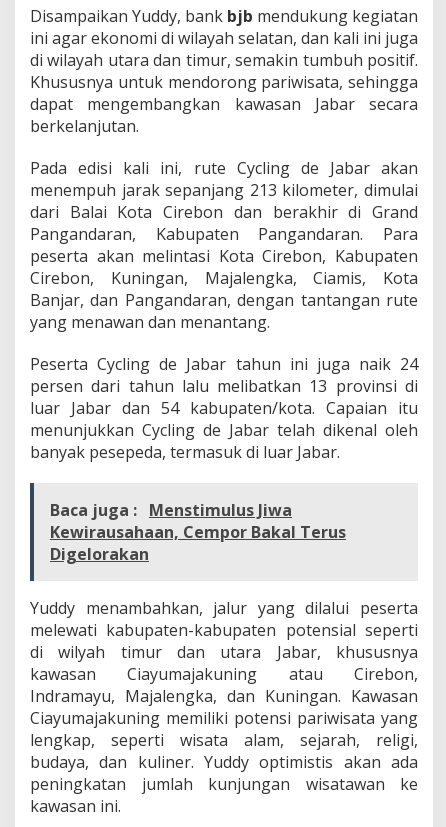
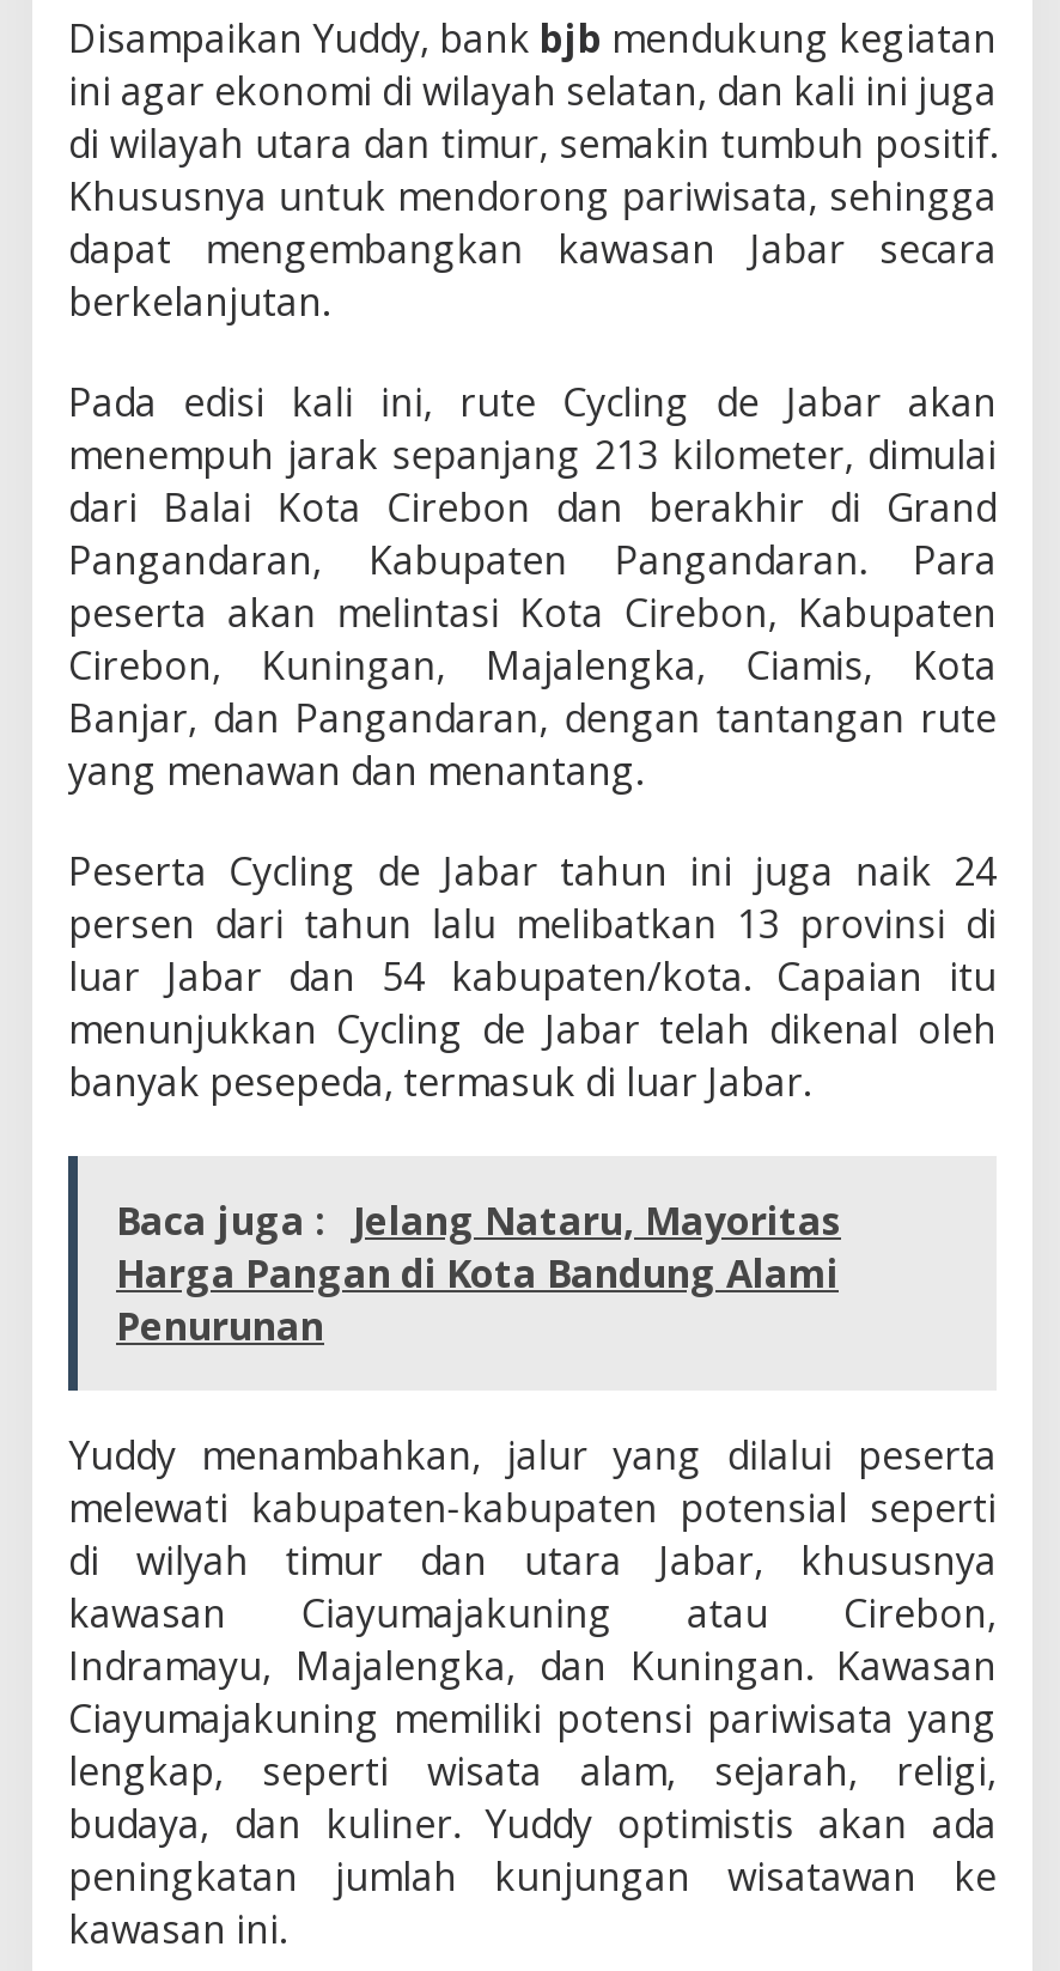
[50,499,346,565] Baca juga : Menstimulus Jiwa | Kewirausahaan, Cempor Bakal Terus | Digelorakan -> [116,1194,841,1352] Baca juga : Jelang Nataru, Mayoritas | Harga Pangan di Kota Bandung Alami | Penurunan

